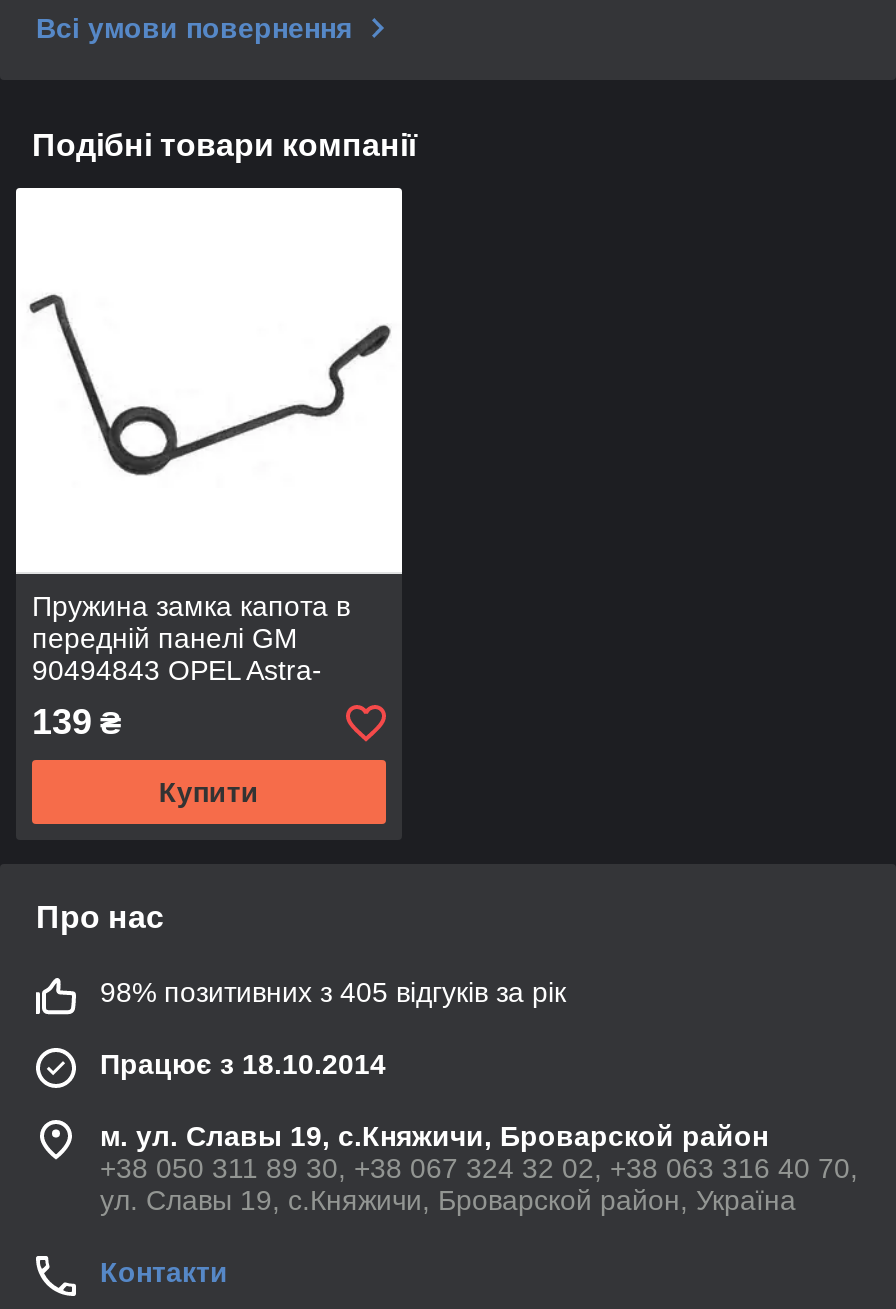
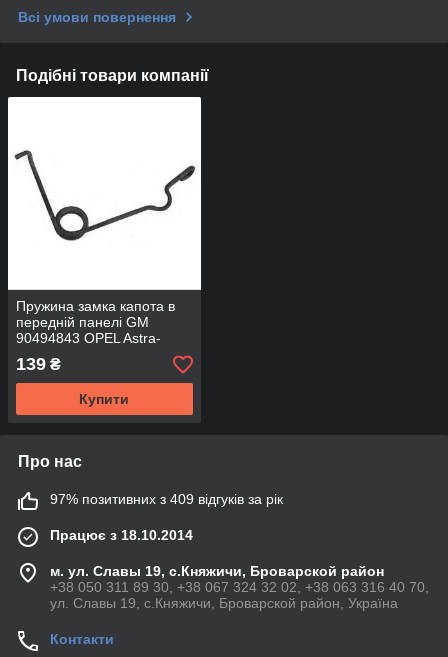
[100,977,566,1009] 98% позитивних з 405 відгуків за рік -> [50,491,283,507] 97% позитивних з 409 відгуків за рік

